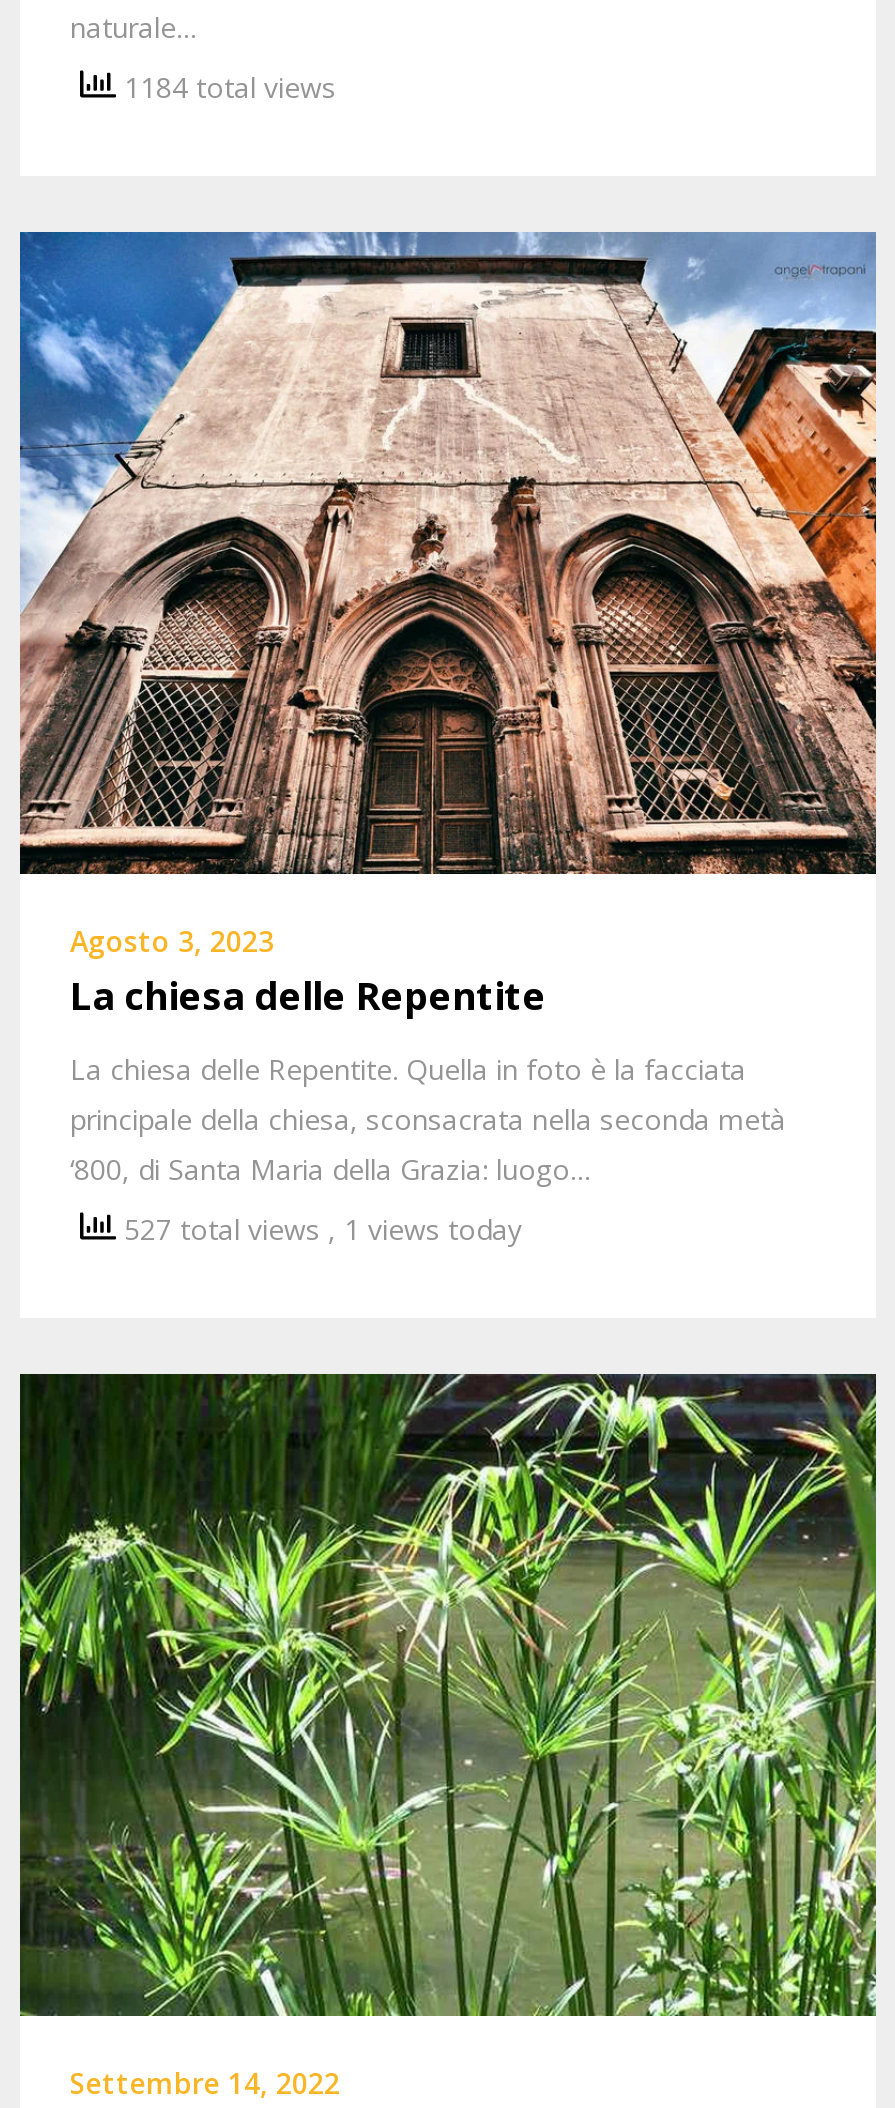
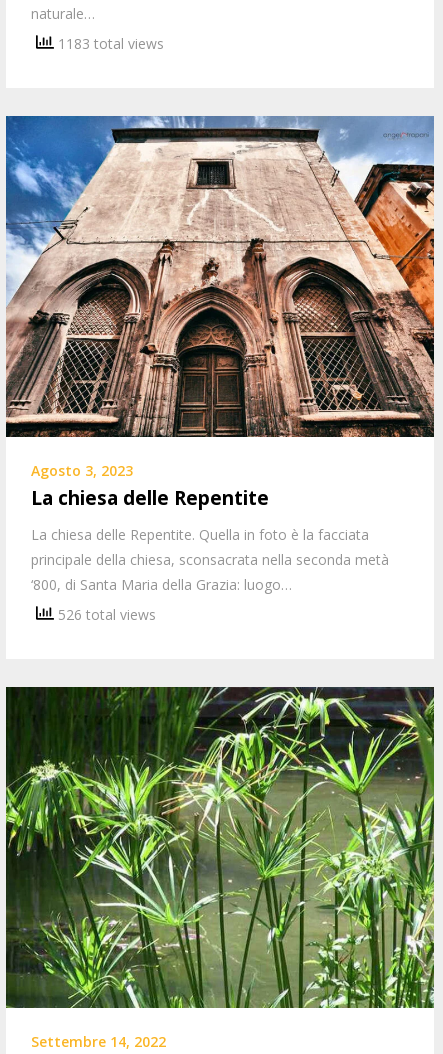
[116,68,336,106] 1184 total views -> [54,34,164,53] 1183 total views
[116,1210,522,1248] 527 total views, 1 views today -> [54,605,156,624] 526 total views

